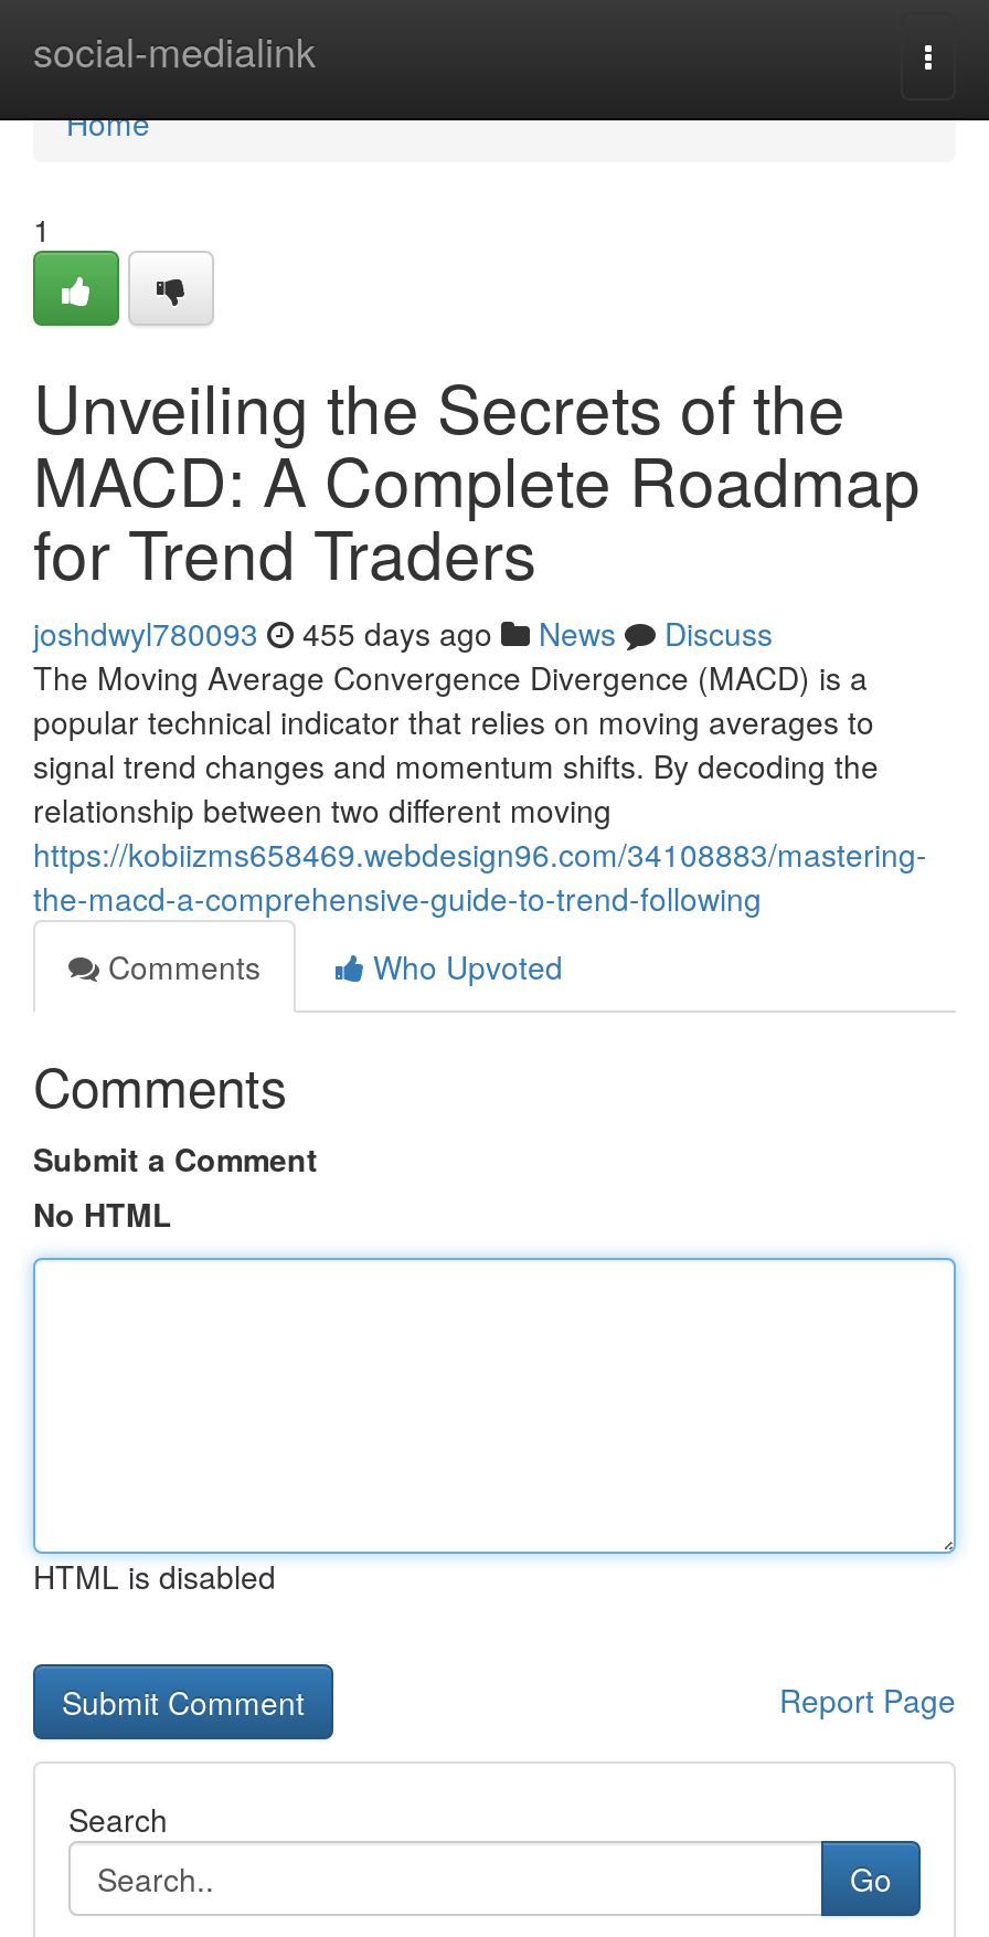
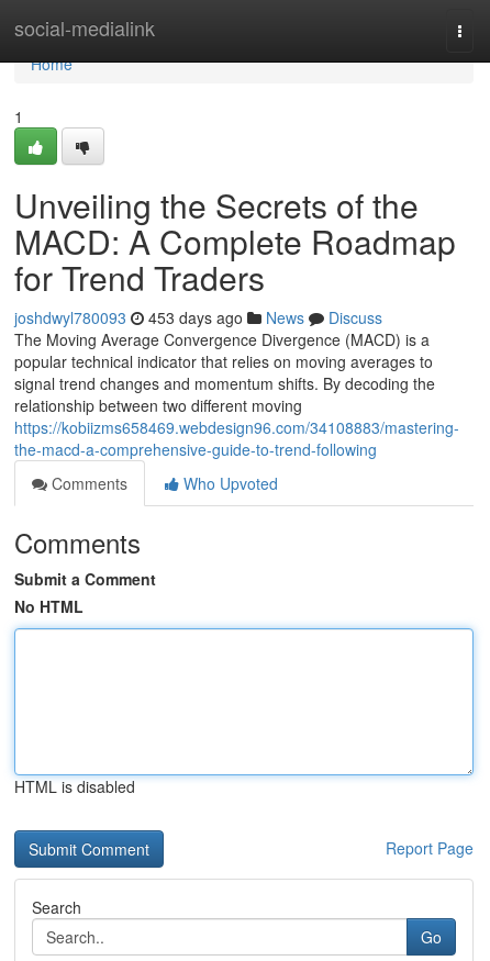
[33,611,773,655] joshdwyl780093 455 days ago News Discuss -> [14,306,382,328] joshdwyl780093 453 days ago News Discuss

